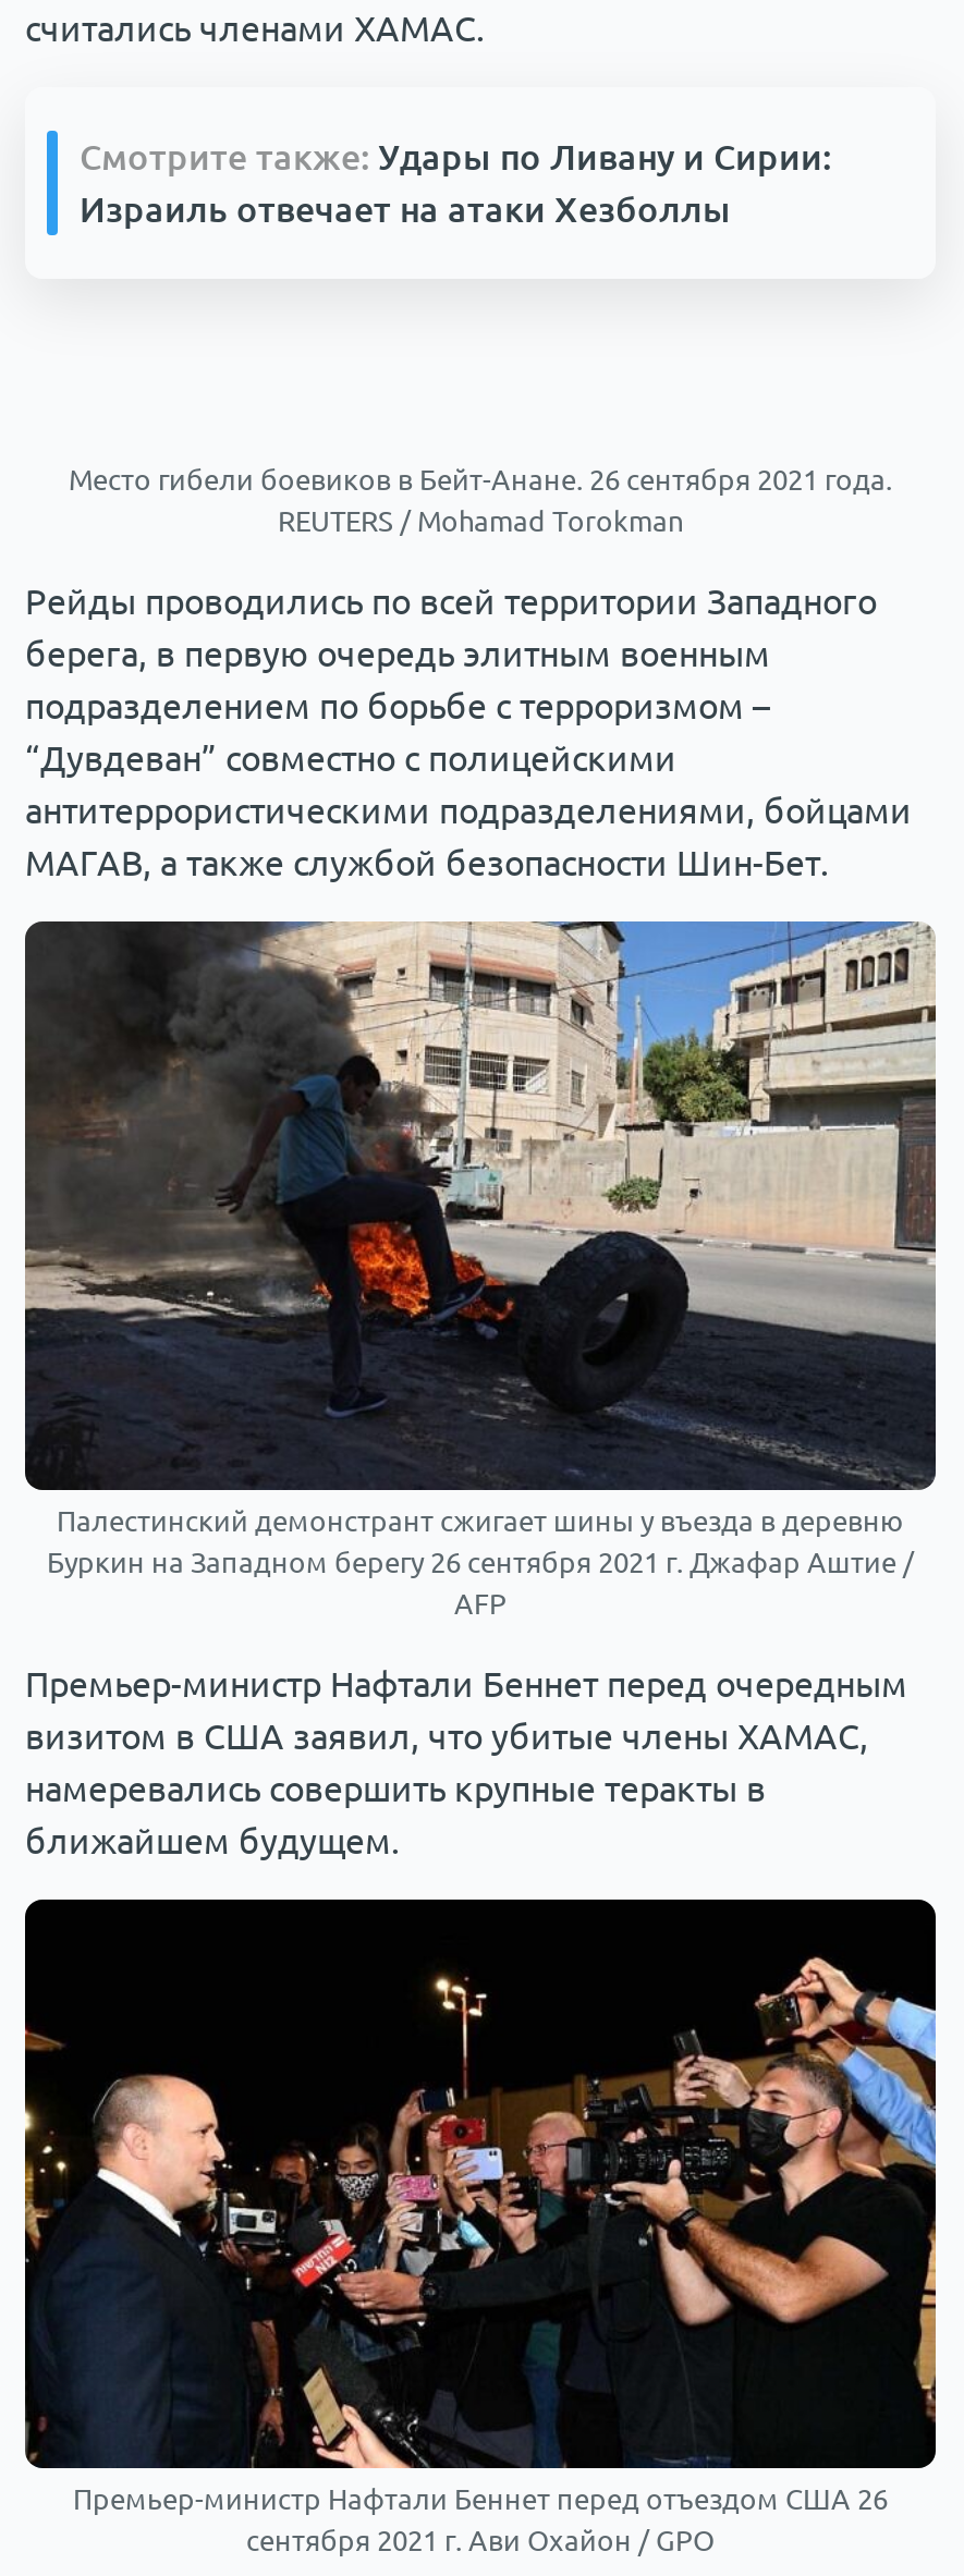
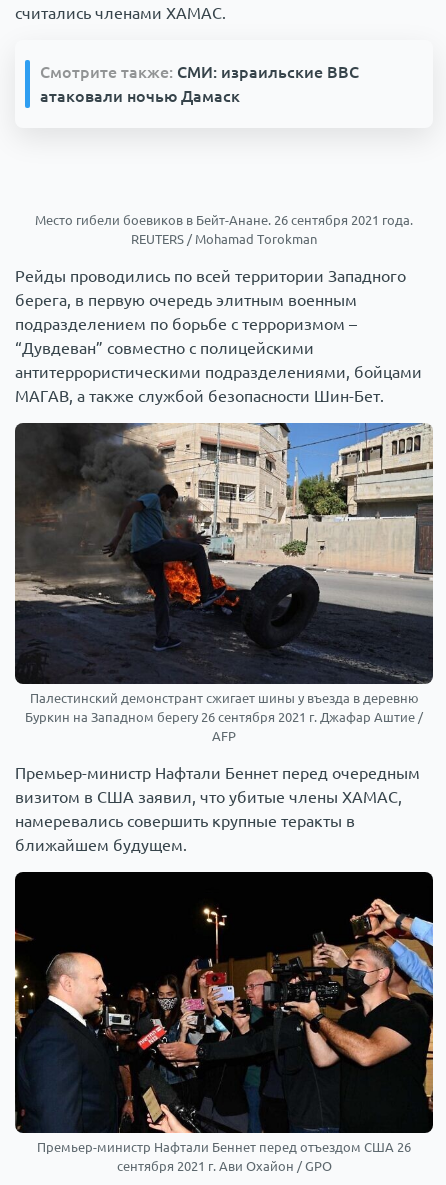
[80,137,831,228] Смотрите также: Удары по Ливану и Сирии: | Израиль отвечает на атаки Хезболлы -> [40,63,359,105] Смотрите также: СМИ: израильские ВВС | атаковали ночью Дамаск

